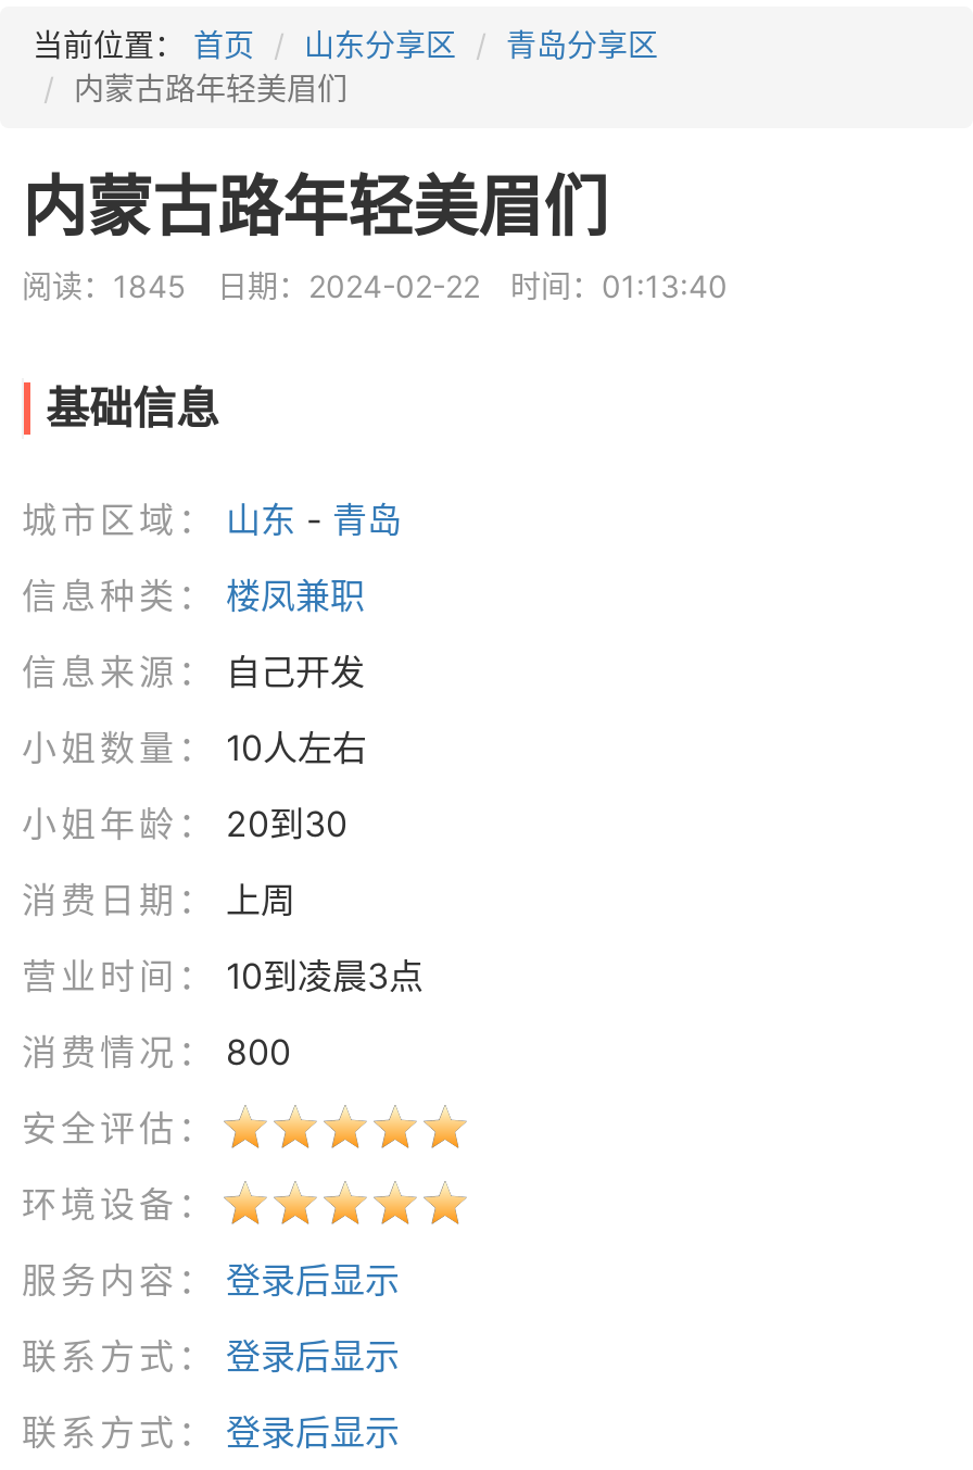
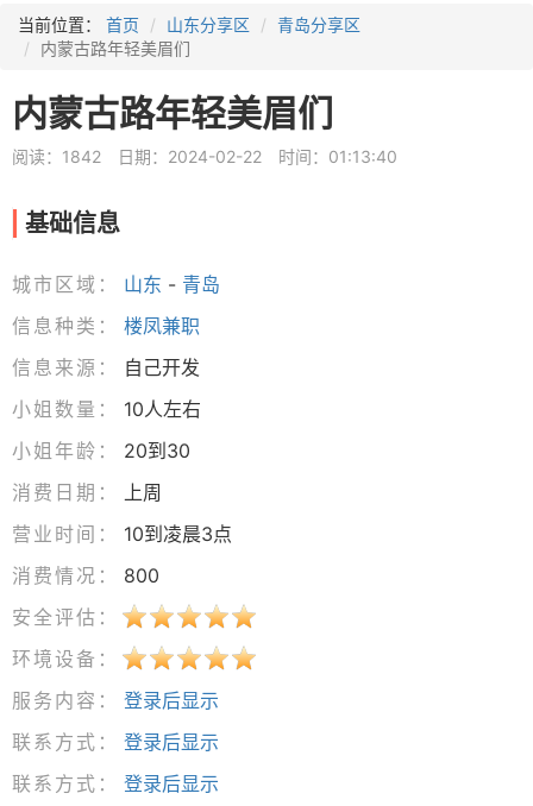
[22,267,728,304] 阅读：1845 日期：2024-02-22 时间：01:13:40 -> [12,146,397,166] 阅读：1842 日期：2024-02-22 时间：01:13:40

